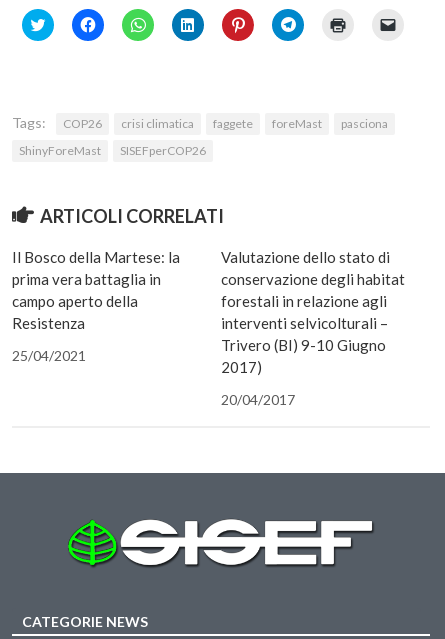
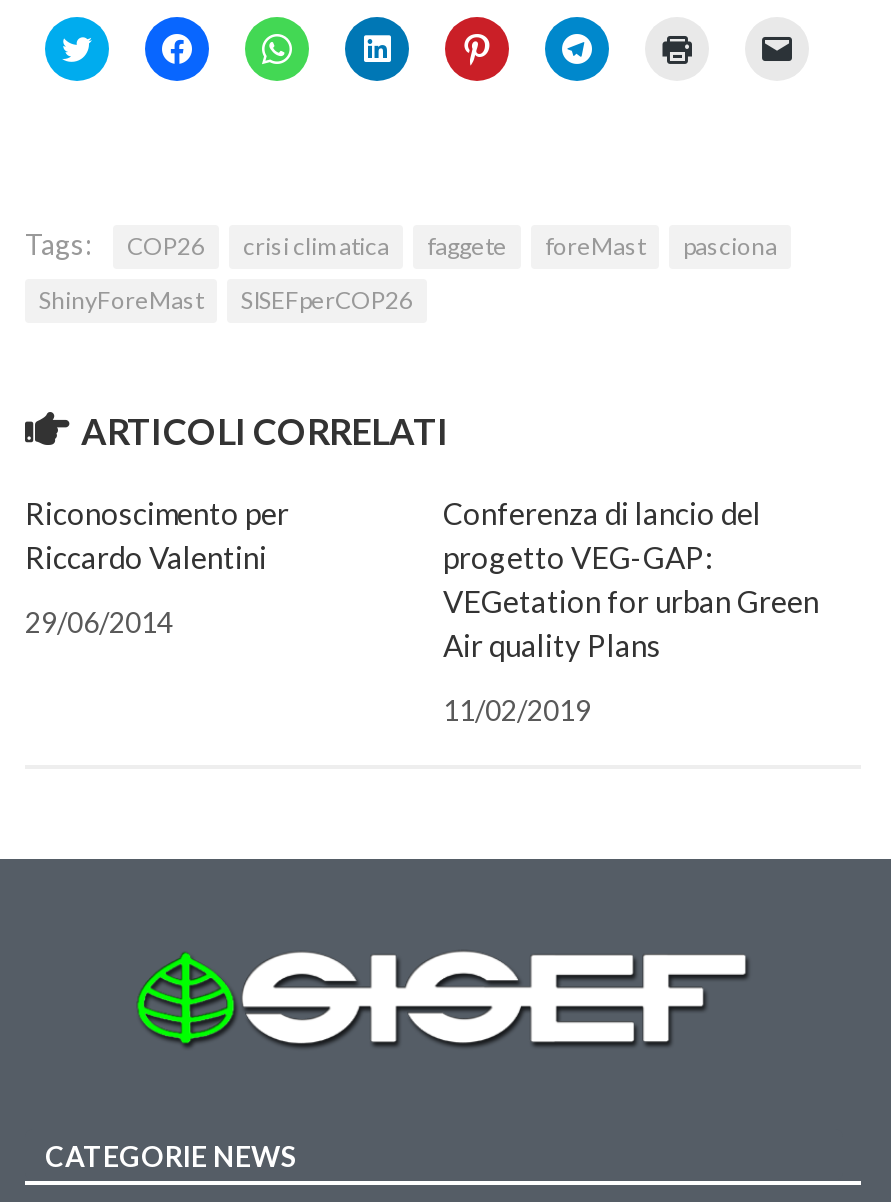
[12,248,180,332] Il Bosco della Martese: la | prima vera battaglia in | campo aperto della | Resistenza -> [25,496,289,576] Riconoscimento per | Riccardo Valentini
[221,248,405,376] Valutazione dello stato di | conservazione degli habitat | forestali in relazione agli | interventi selvicolturali – | Trivero (BI) 9-10 Giugno | 2017) -> [443,496,819,664] Conferenza di lancio del | progetto VEG-GAP: | VEGetation for urban Green | Air quality Plans
[12,347,86,364] 25/04/2021 -> [25,606,173,640] 29/06/2014
[221,391,295,408] 20/04/2017 -> [443,694,591,728] 11/02/2019

